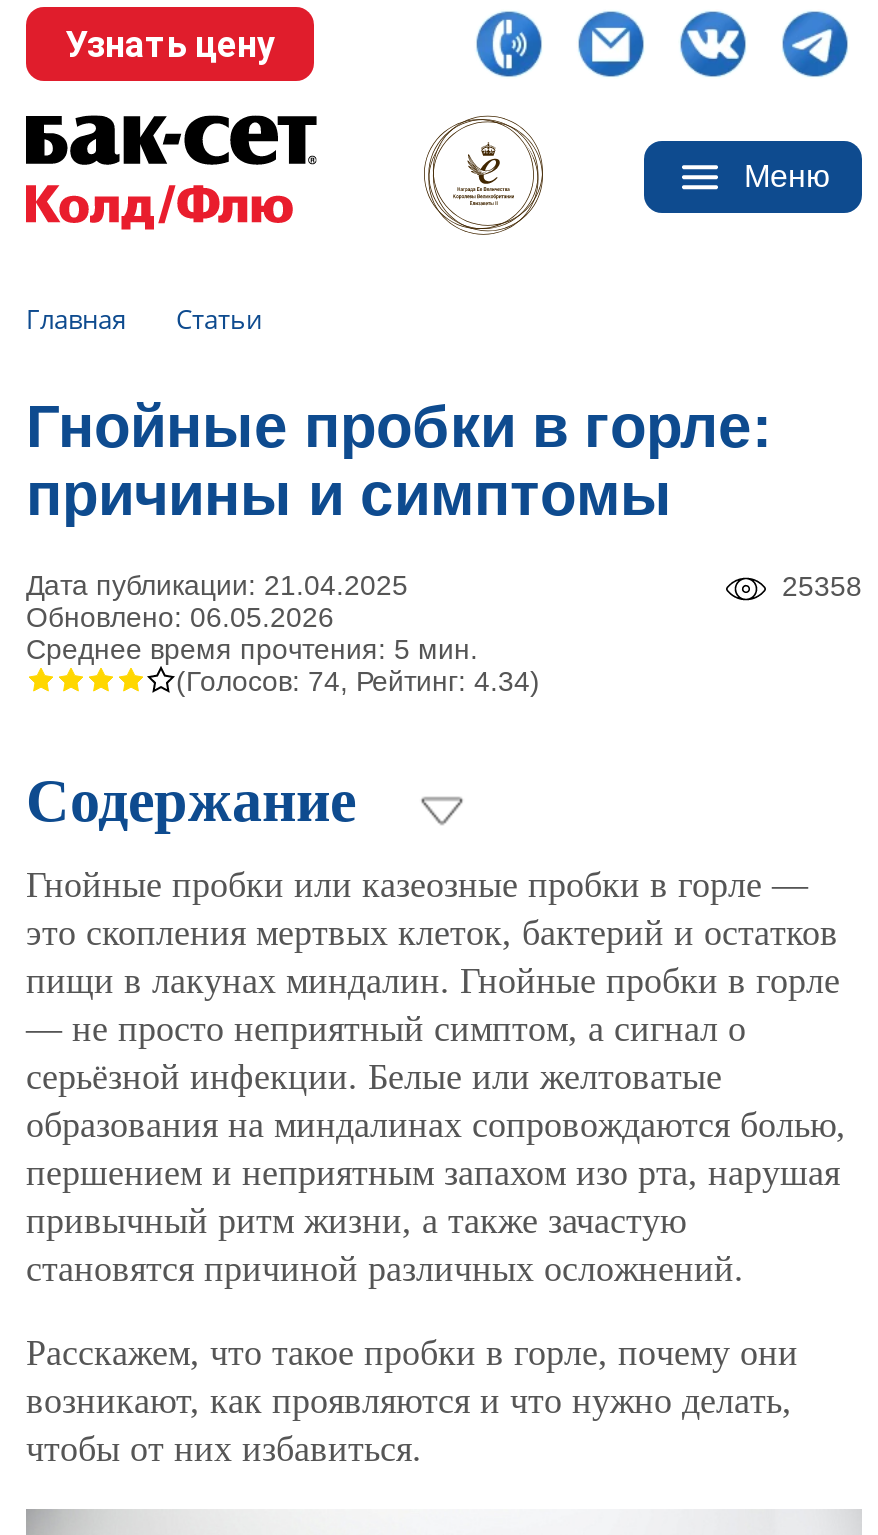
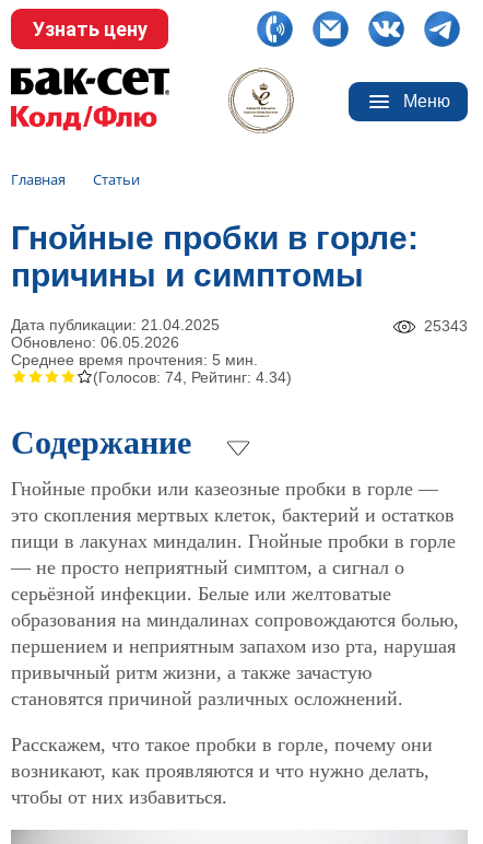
[766,571,862,603] 25358 -> [415,317,468,334] 25343

